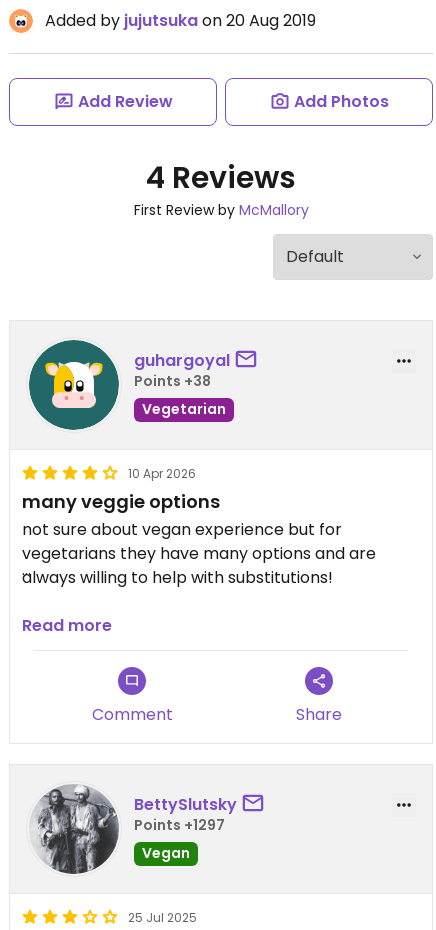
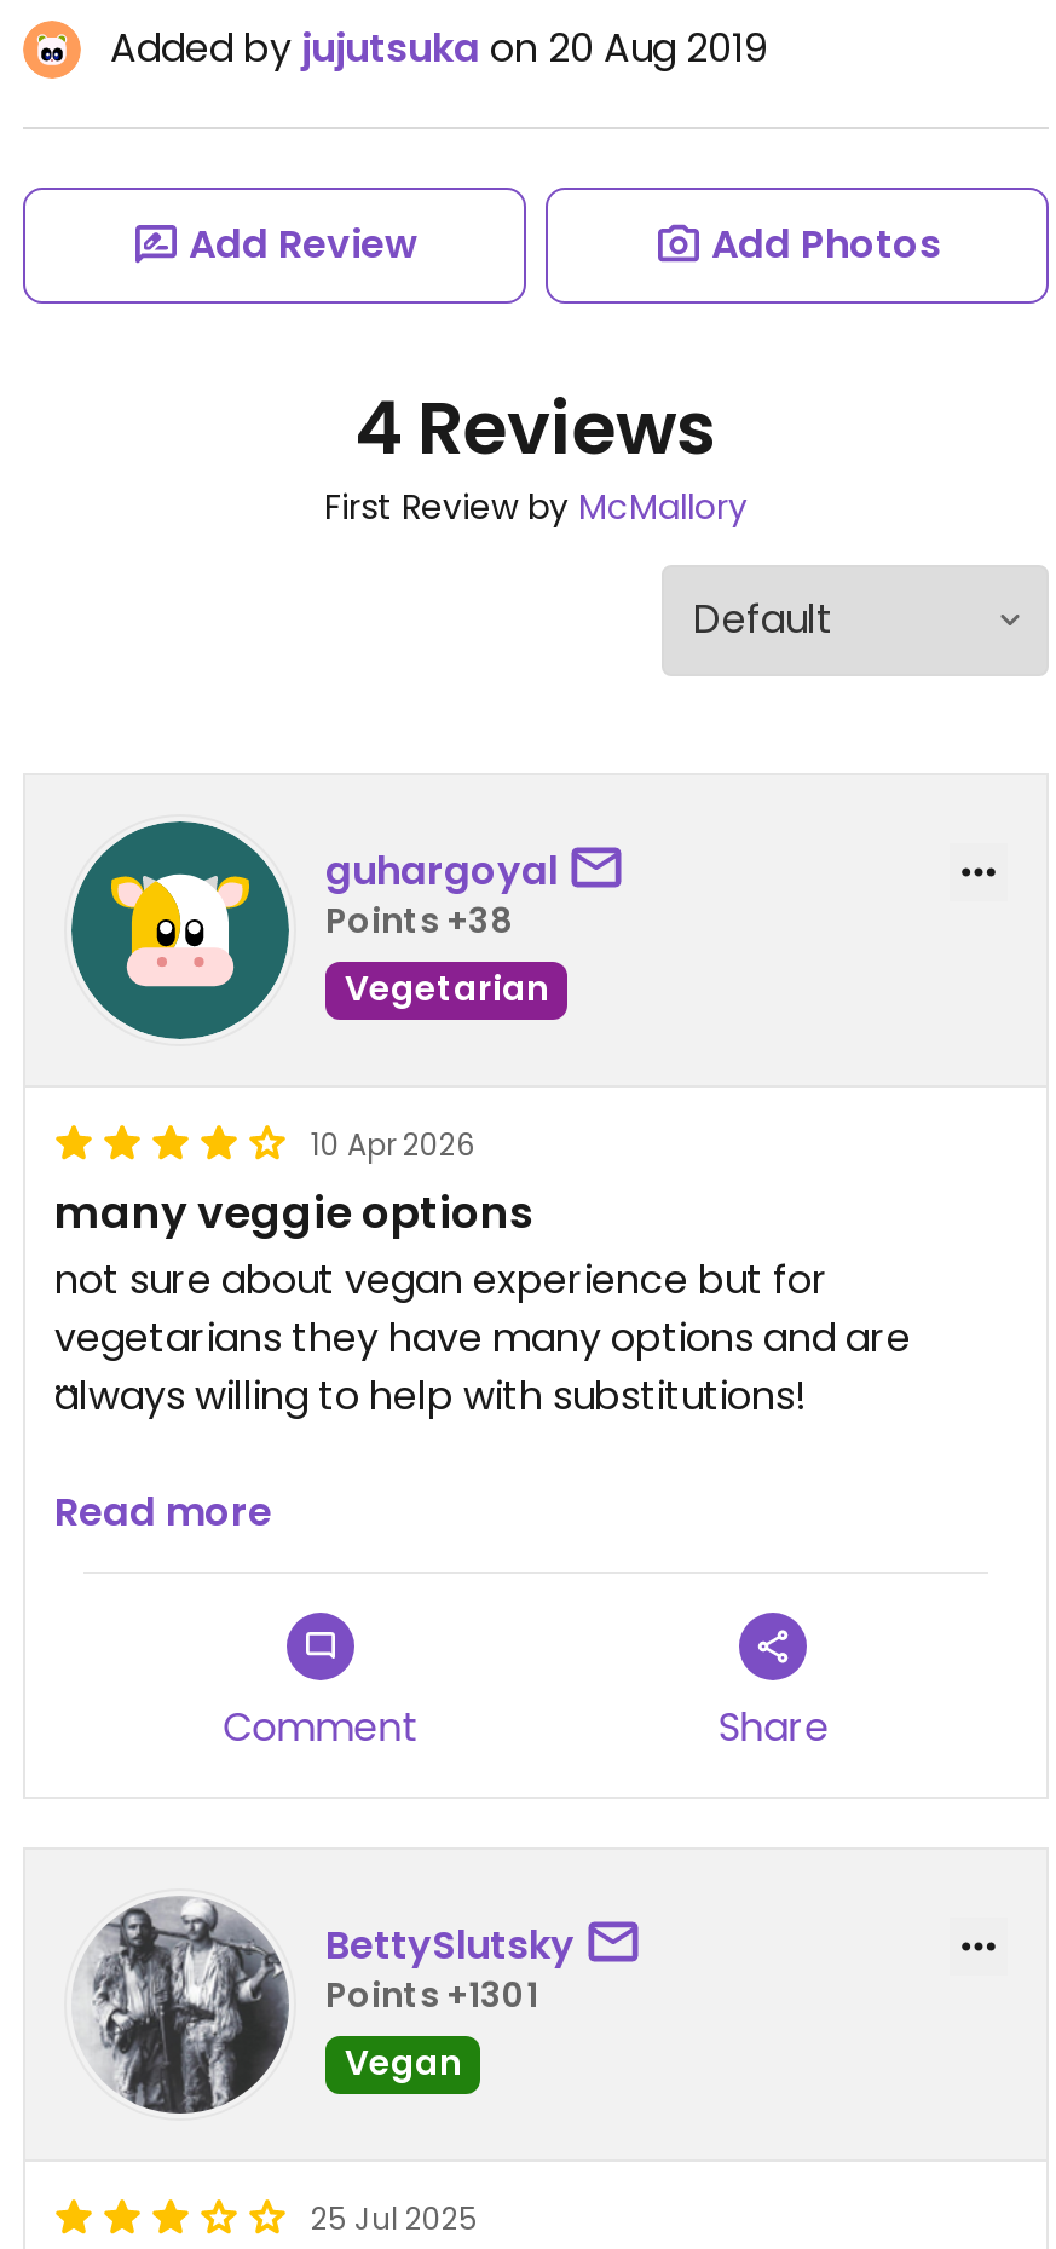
[134,814,225,834] Points +1297 -> [325,1970,538,2018] Points +1301

